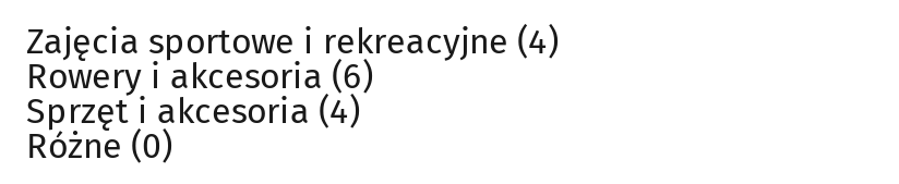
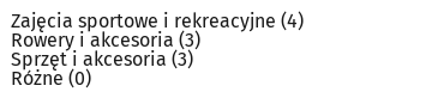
[26,55,373,97] Rowery i akcesoria(6) -> [11,29,200,52] Rowery i akcesoria(3)
[26,90,360,132] Sprzęt i akcesoria(4) -> [11,48,193,71] Sprzęt i akcesoria(3)

